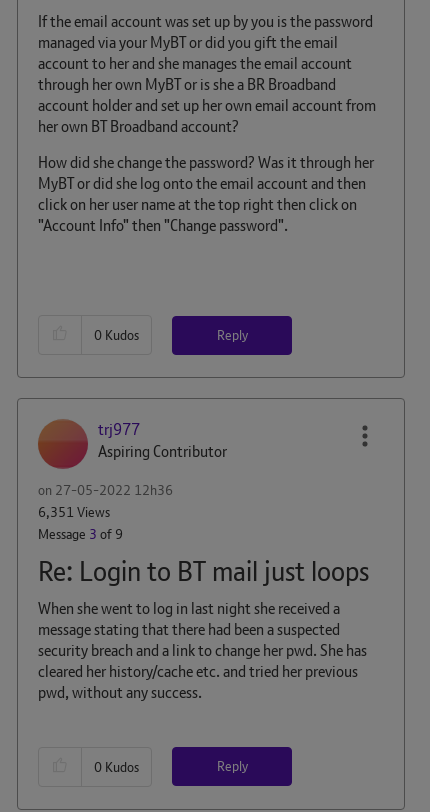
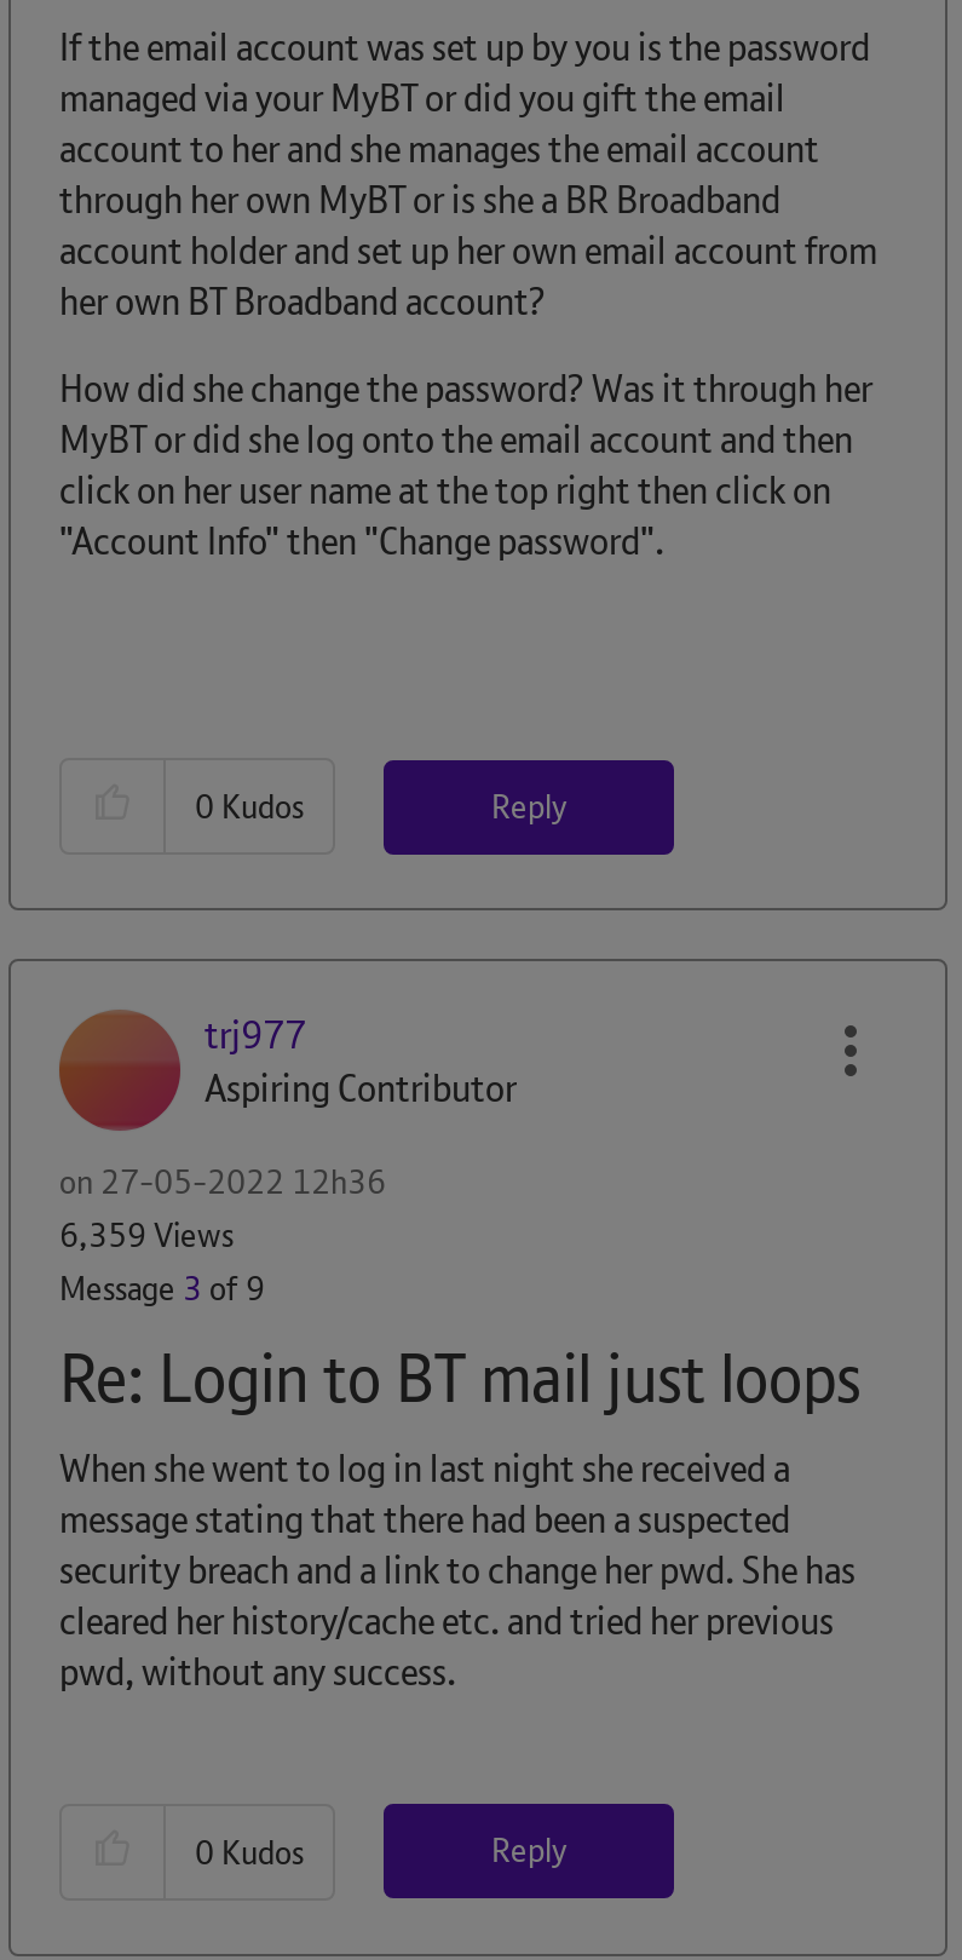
[38,503,110,521] 6,351 Views -> [59,1213,234,1257] 6,359 Views

